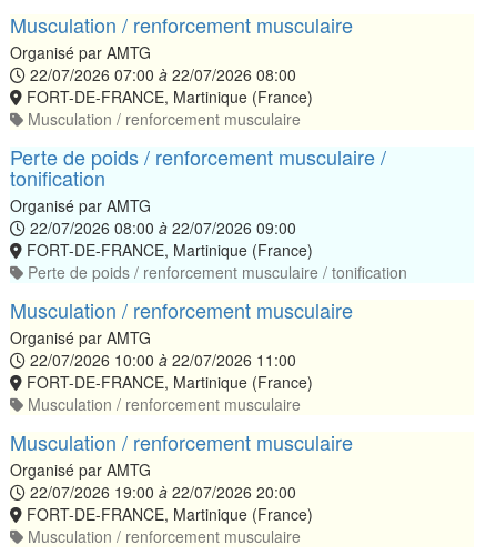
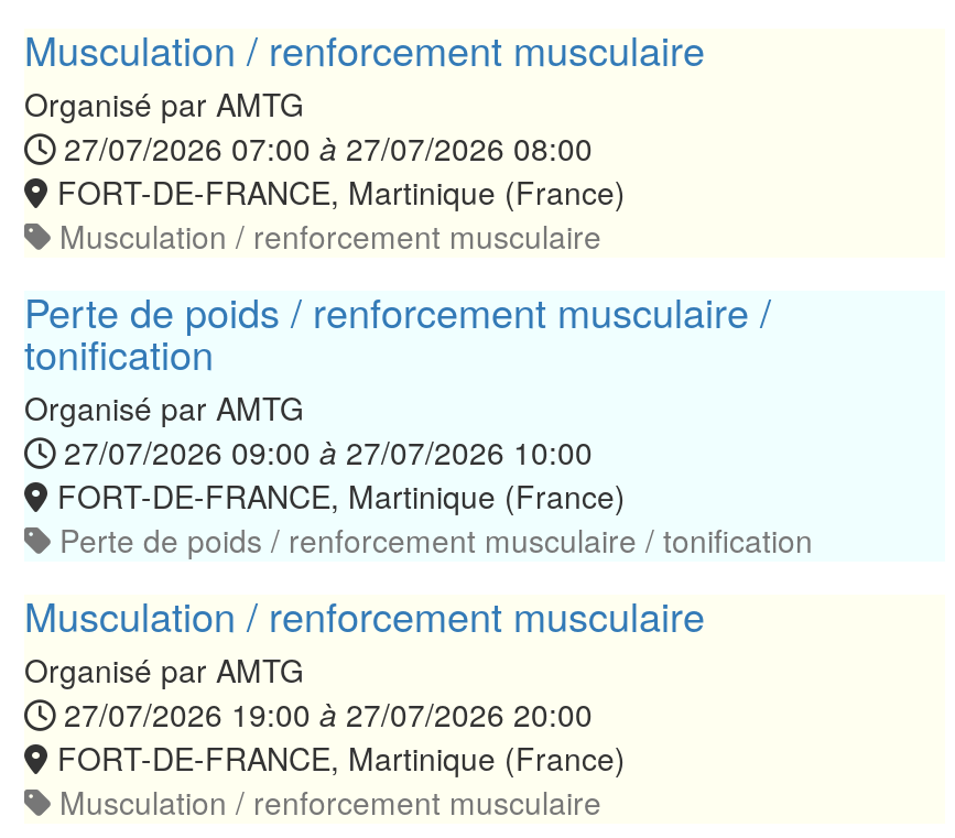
[30,63,296,85] 22/07/2026 07:00 à 22/07/2026 08:00 -> [64,126,593,170] 27/07/2026 07:00 à 27/07/2026 08:00
[30,216,296,239] 22/07/2026 08:00 à 22/07/2026 09:00 -> [64,429,593,474] 27/07/2026 09:00 à 27/07/2026 10:00
[10,349,353,503] 22/07/2026 10:00 à 22/07/2026 11:00 | FORT-DE-FRANCE, Martinique (France) | Musculation / renforcement musculaire | Musculation / renforcement musculaire | Organisé par AMTG | 22/07/2026 19:00 à 22/07/2026 20:00 -> [64,692,593,736] 27/07/2026 19:00 à 27/07/2026 20:00

